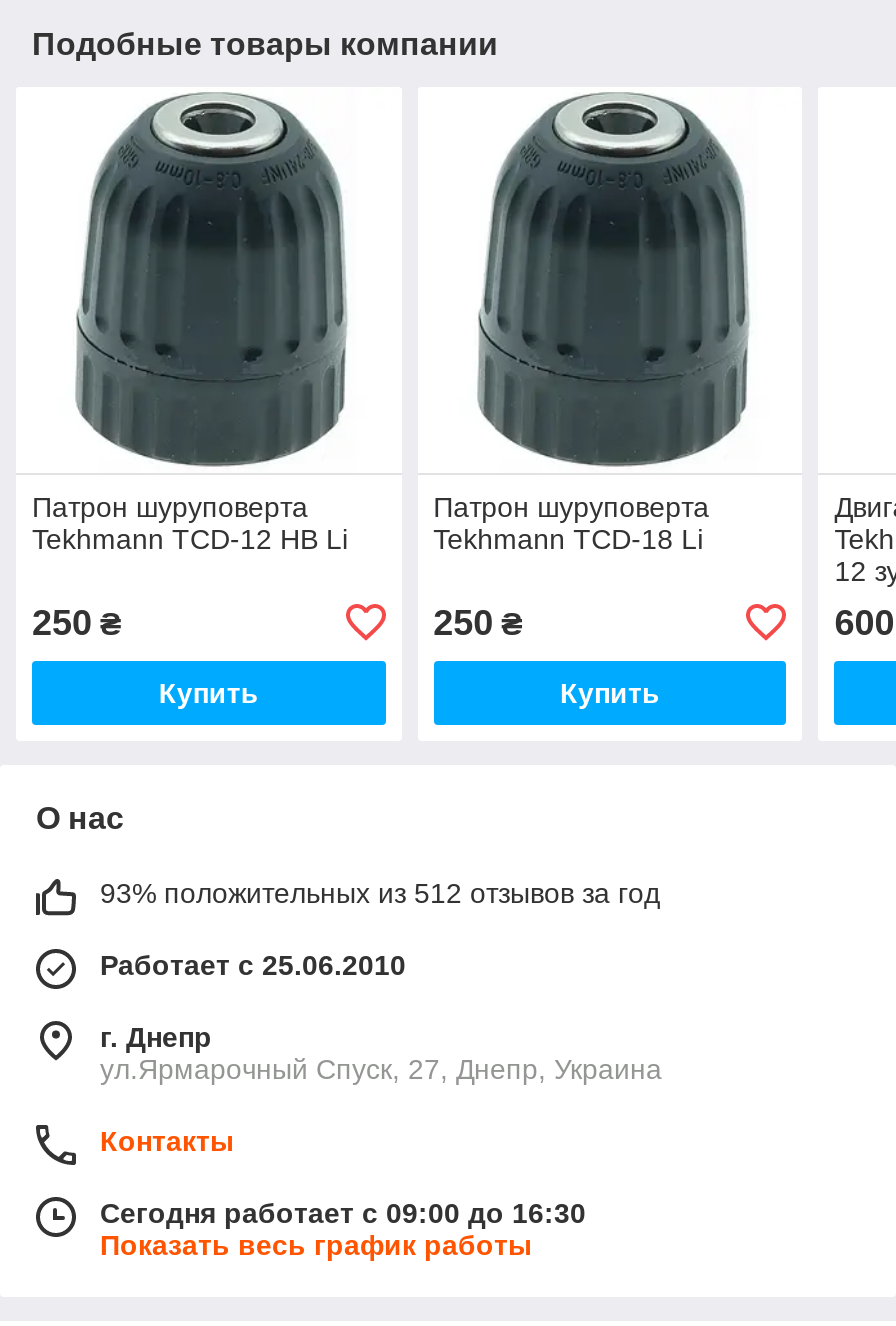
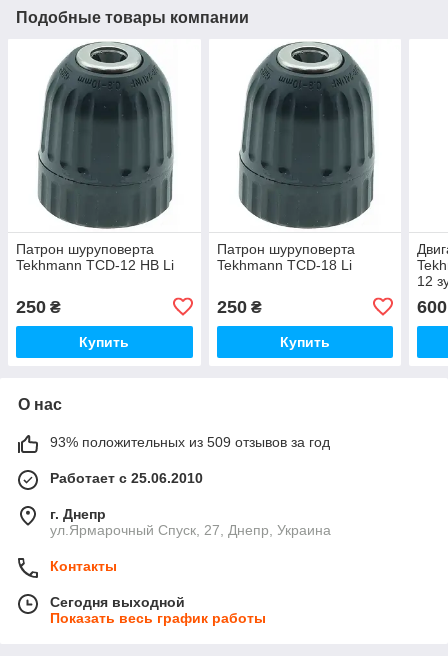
[100,877,660,909] 93% положительных из 512 отзывов за год -> [50,434,330,450] 93% положительных из 509 отзывов за год
[100,1197,586,1229] Сегодня работает с 09:00 до 16:30 -> [50,594,185,610] Сегодня выходной

